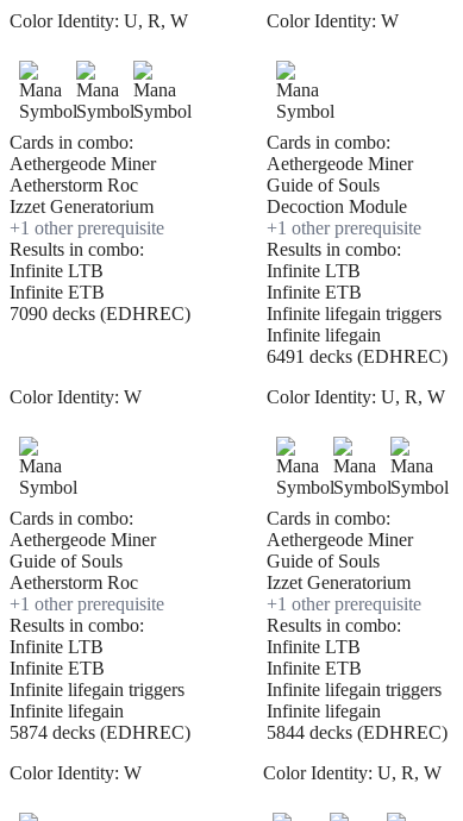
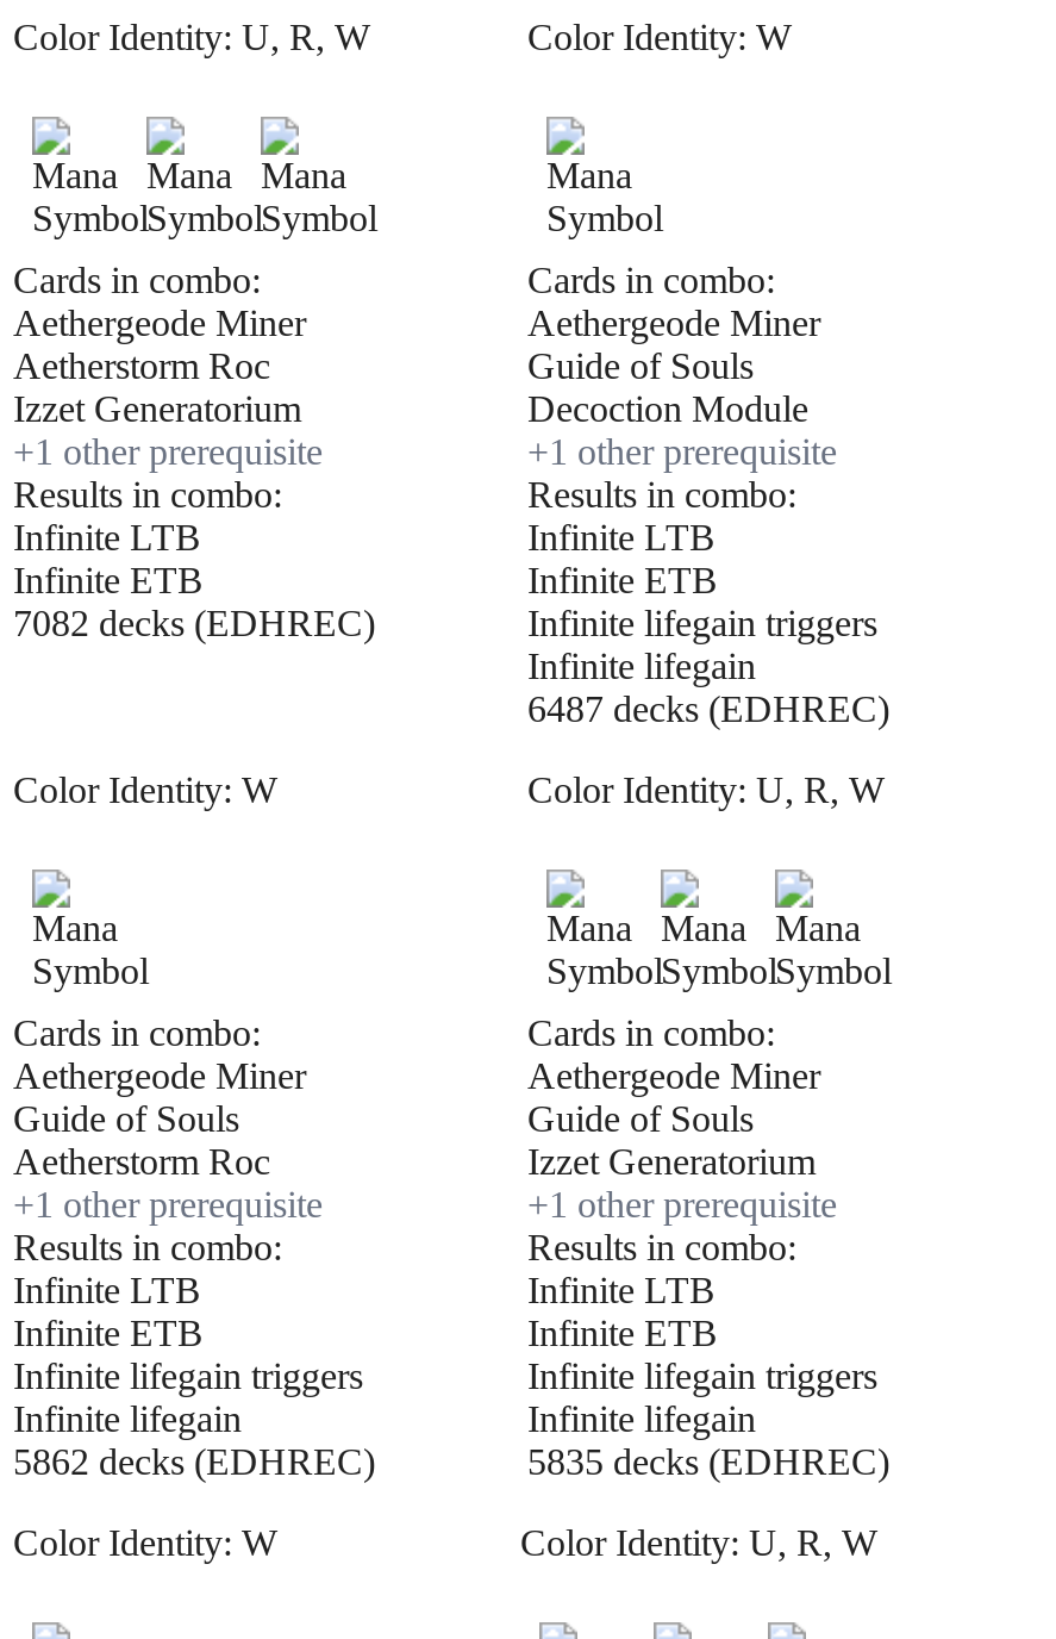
[10,303,190,324] 7090 decks (EDHREC) -> [13,603,375,643] 7082 decks (EDHREC)
[267,346,448,366] 6491 decks (EDHREC) -> [527,688,889,729] 6487 decks (EDHREC)
[10,722,190,742] 5874 decks (EDHREC) -> [13,1441,375,1482] 5862 decks (EDHREC)
[267,722,448,742] 5844 decks (EDHREC) -> [527,1441,889,1482] 5835 decks (EDHREC)

